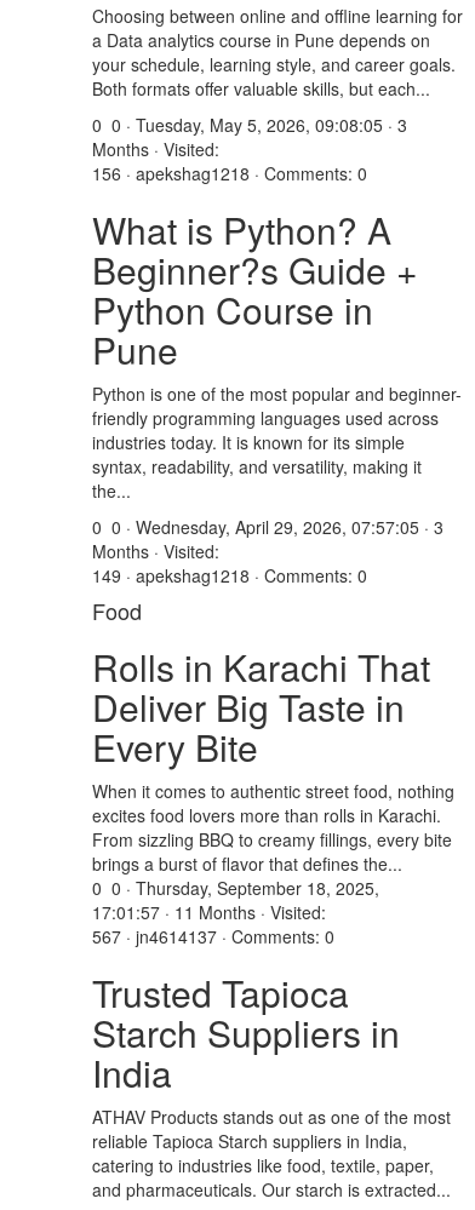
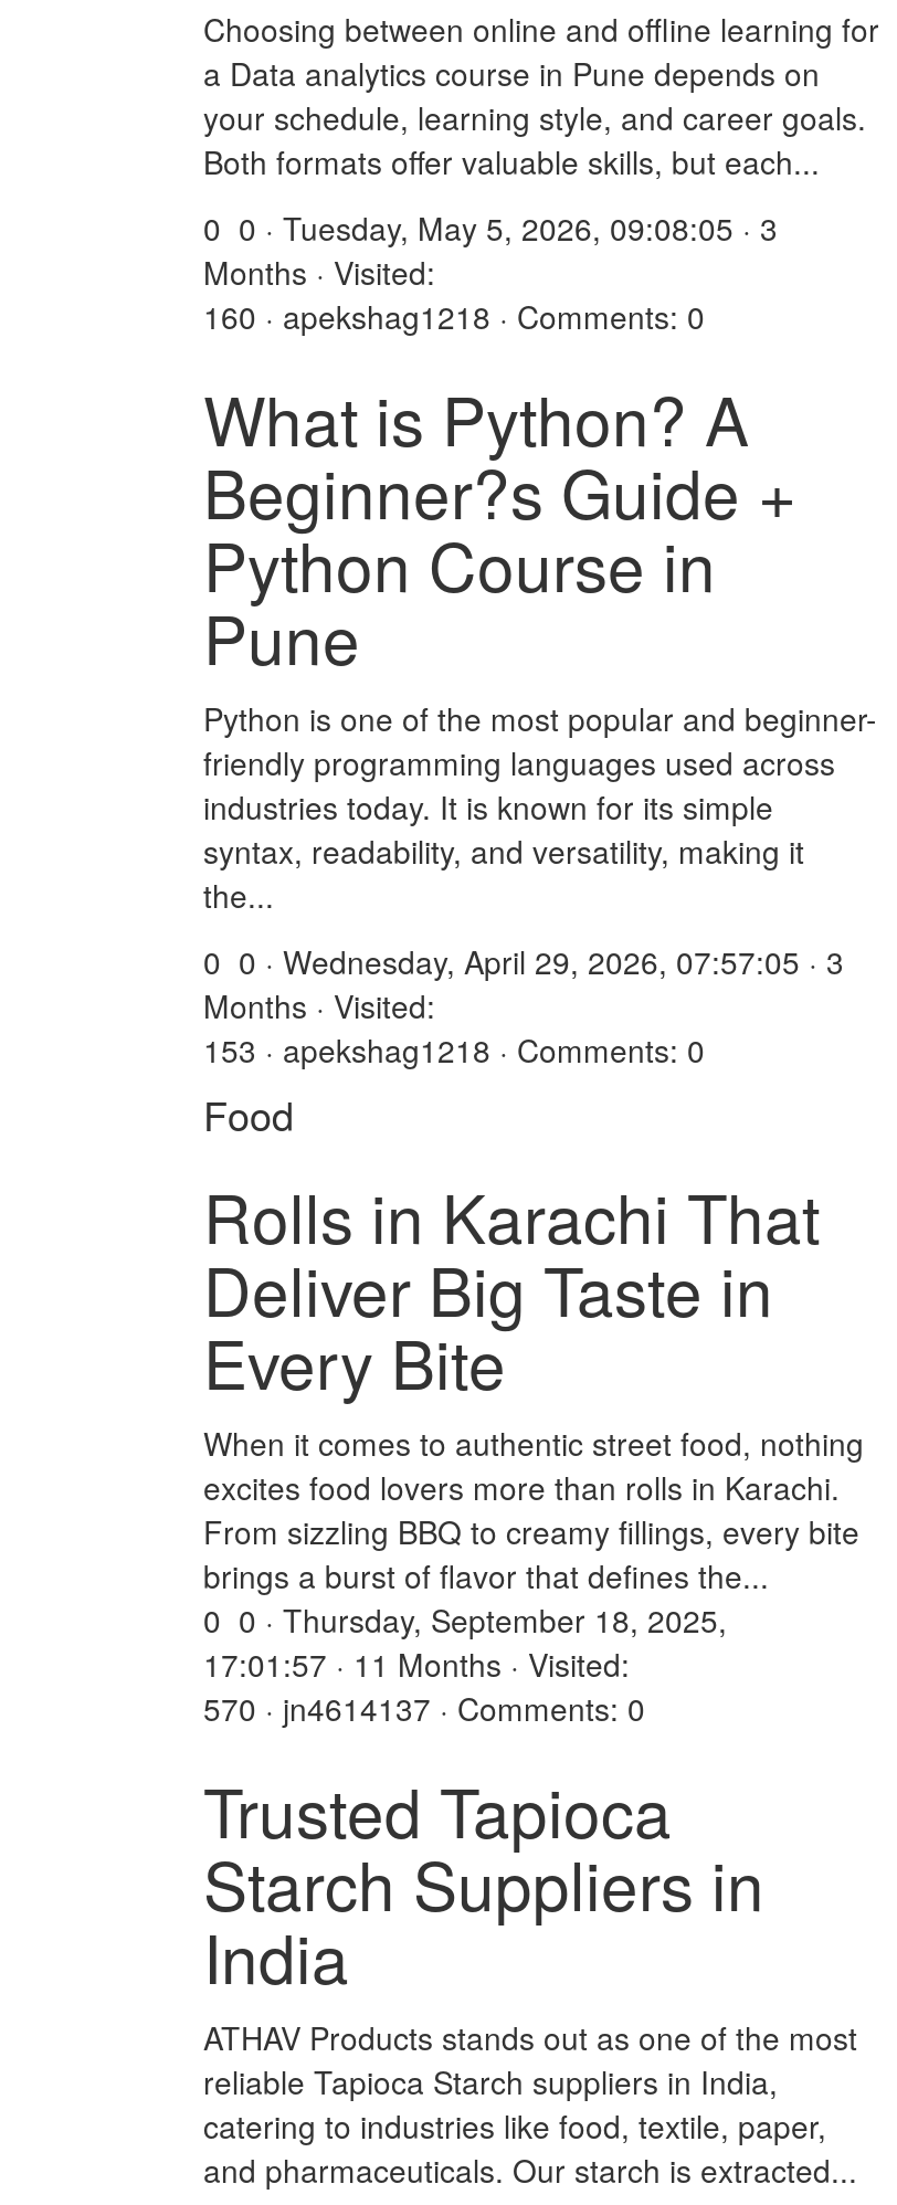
[92,161,367,185] 156 · apekshag1218 · Comments: 0 -> [203,294,705,338] 160 · apekshag1218 · Comments: 0
[92,563,367,587] 149 · apekshag1218 · Comments: 0 -> [203,1027,705,1072] 153 · apekshag1218 · Comments: 0
[92,924,334,948] 567 · jn4614137 · Comments: 0 -> [203,1686,645,1730] 570 · jn4614137 · Comments: 0

